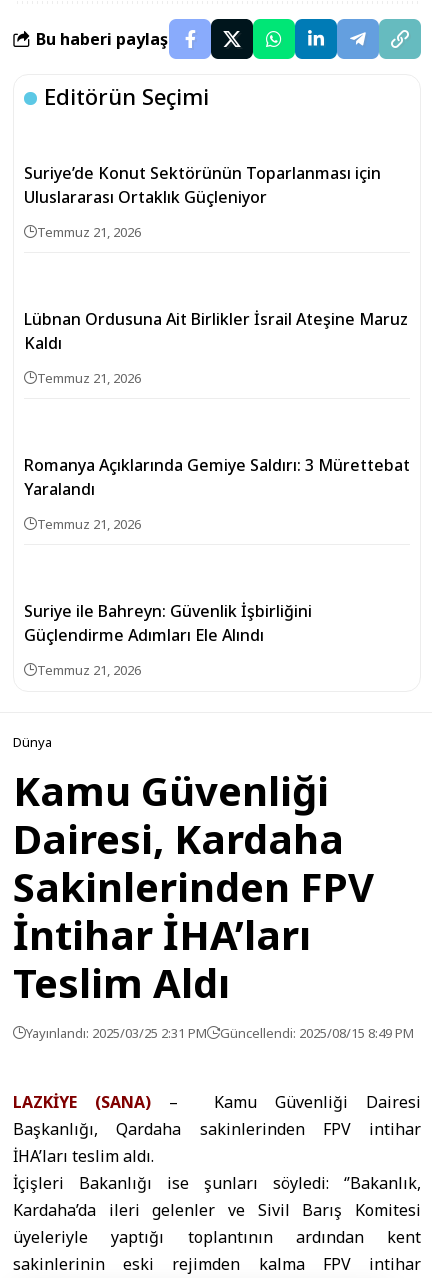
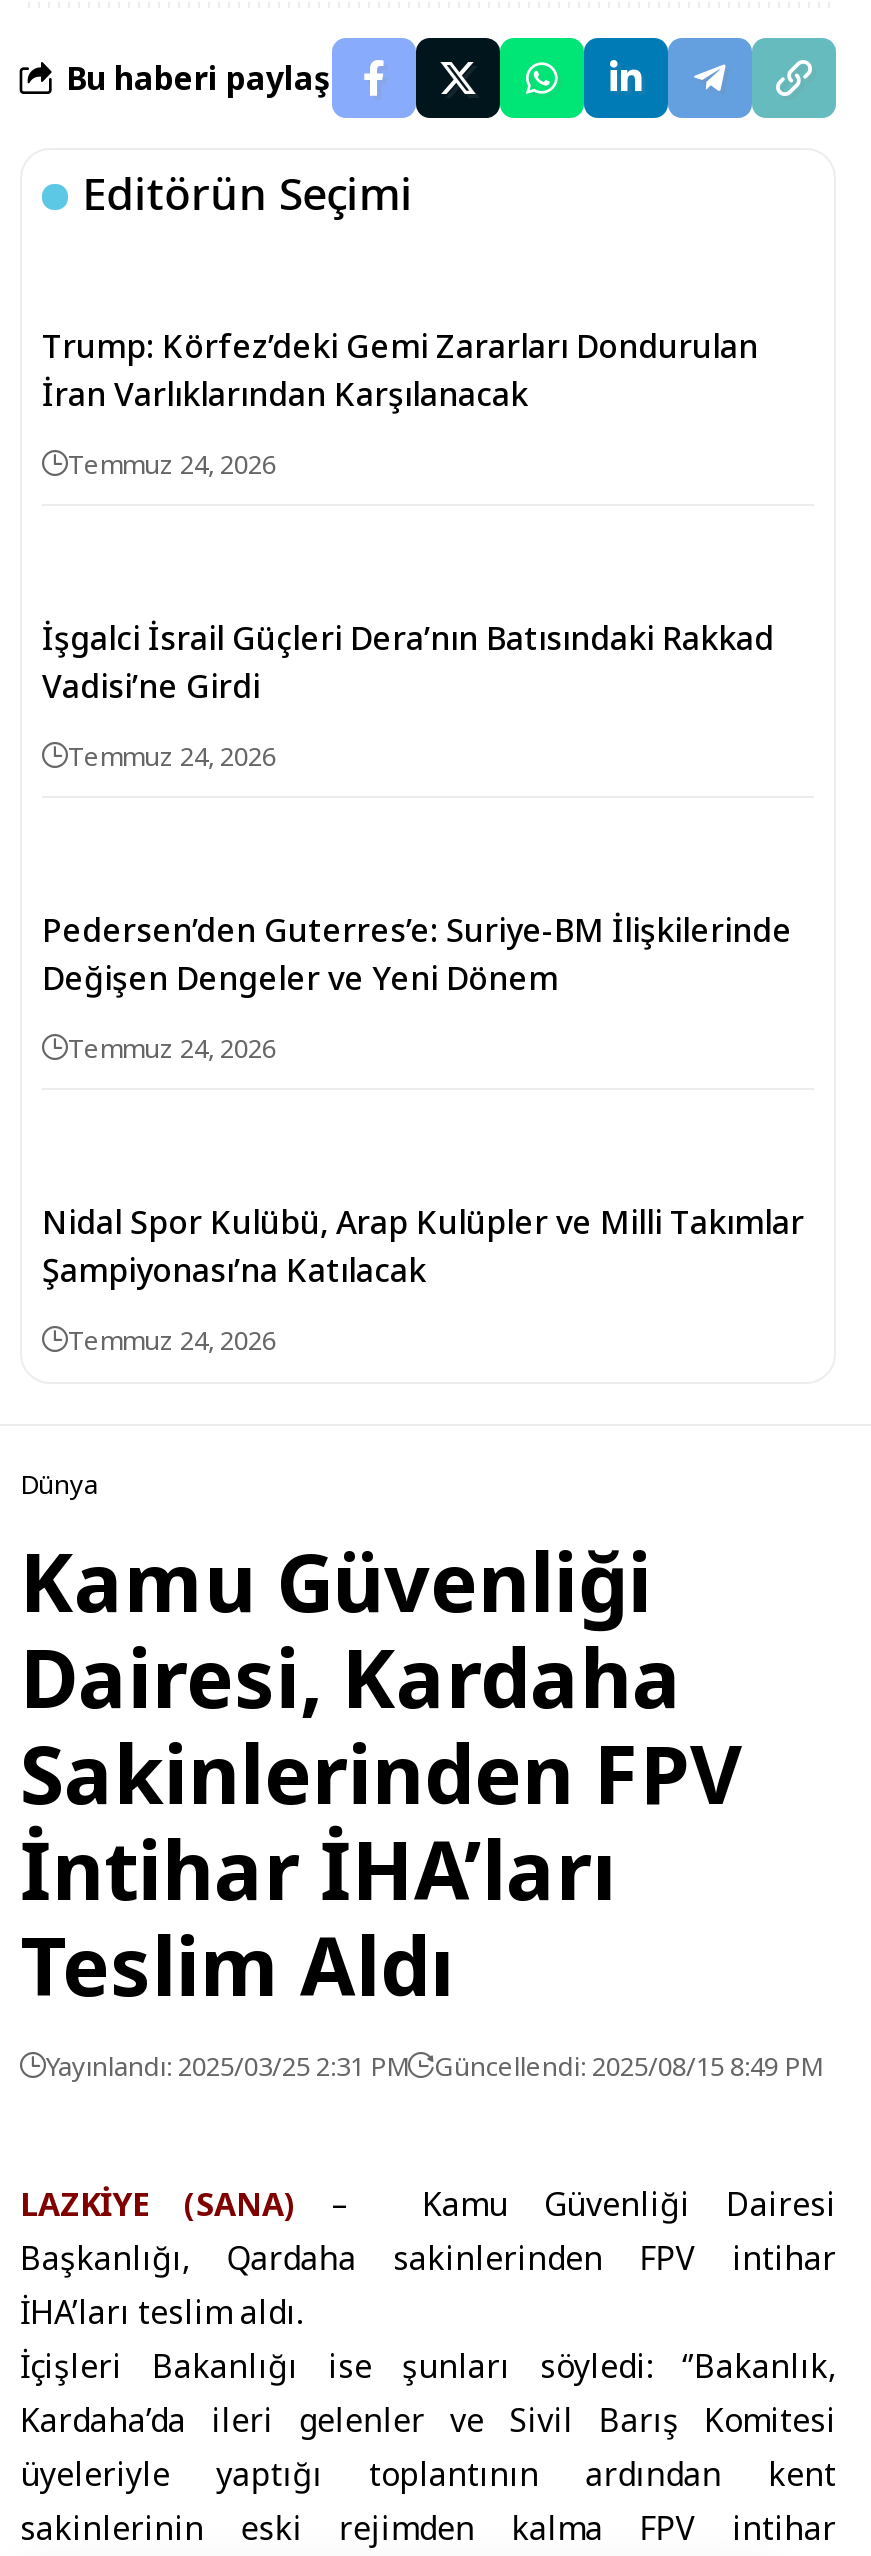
[24,162,381,208] Suriye’de Konut Sektörünün Toparlanması için | Uluslararası Ortaklık Güçleniyor -> [42,324,758,416] Trump: Körfez’deki Gemi Zararları Dondurulan | İran Varlıklarından Karşılanacak
[37,223,141,241] Temmuz 21, 2026 -> [68,446,276,482] Temmuz 24, 2026
[24,308,408,354] Lübnan Ordusuna Ait Birlikler İsrail Ateşine Maruz | Kaldı -> [42,616,774,708] İşgalci İsrail Güçleri Dera’nın Batısındaki Rakkad | Vadisi’ne Girdi
[37,369,141,387] Temmuz 21, 2026 -> [68,738,276,774] Temmuz 24, 2026
[24,454,410,500] Romanya Açıklarında Gemiye Saldırı: 3 Mürettebat | Yaralandı -> [42,908,792,1000] Pedersen’den Guterres’e: Suriye-BM İlişkilerinde | Değişen Dengeler ve Yeni Dönem
[37,515,141,533] Temmuz 21, 2026 -> [68,1030,276,1066] Temmuz 24, 2026
[24,600,312,646] Suriye ile Bahreyn: Güvenlik İşbirliğini | Güçlendirme Adımları Ele Alındı -> [42,1200,804,1292] Nidal Spor Kulübü, Arap Kulüpler ve Milli Takımlar | Şampiyonası’na Katılacak
[37,661,141,679] Temmuz 21, 2026 -> [68,1322,276,1358] Temmuz 24, 2026

